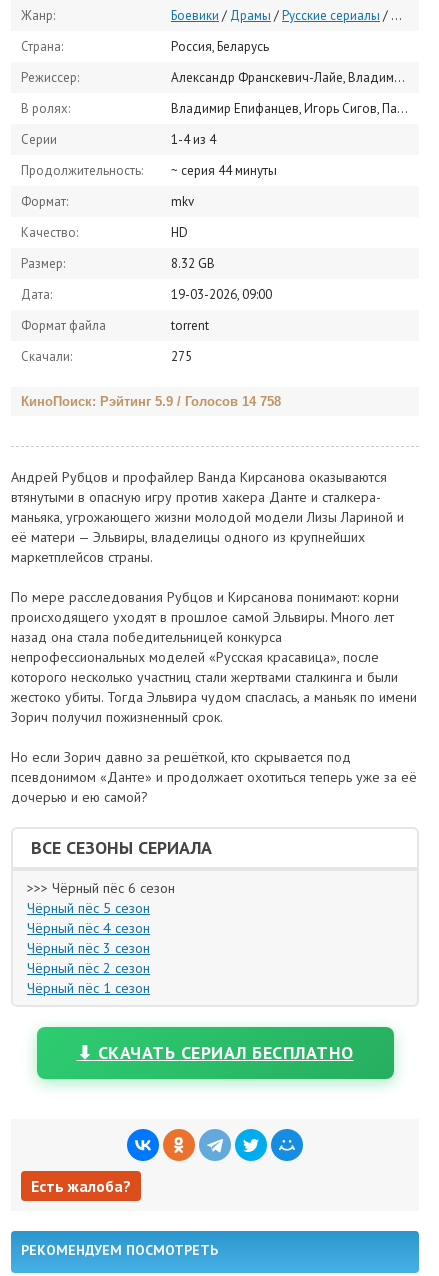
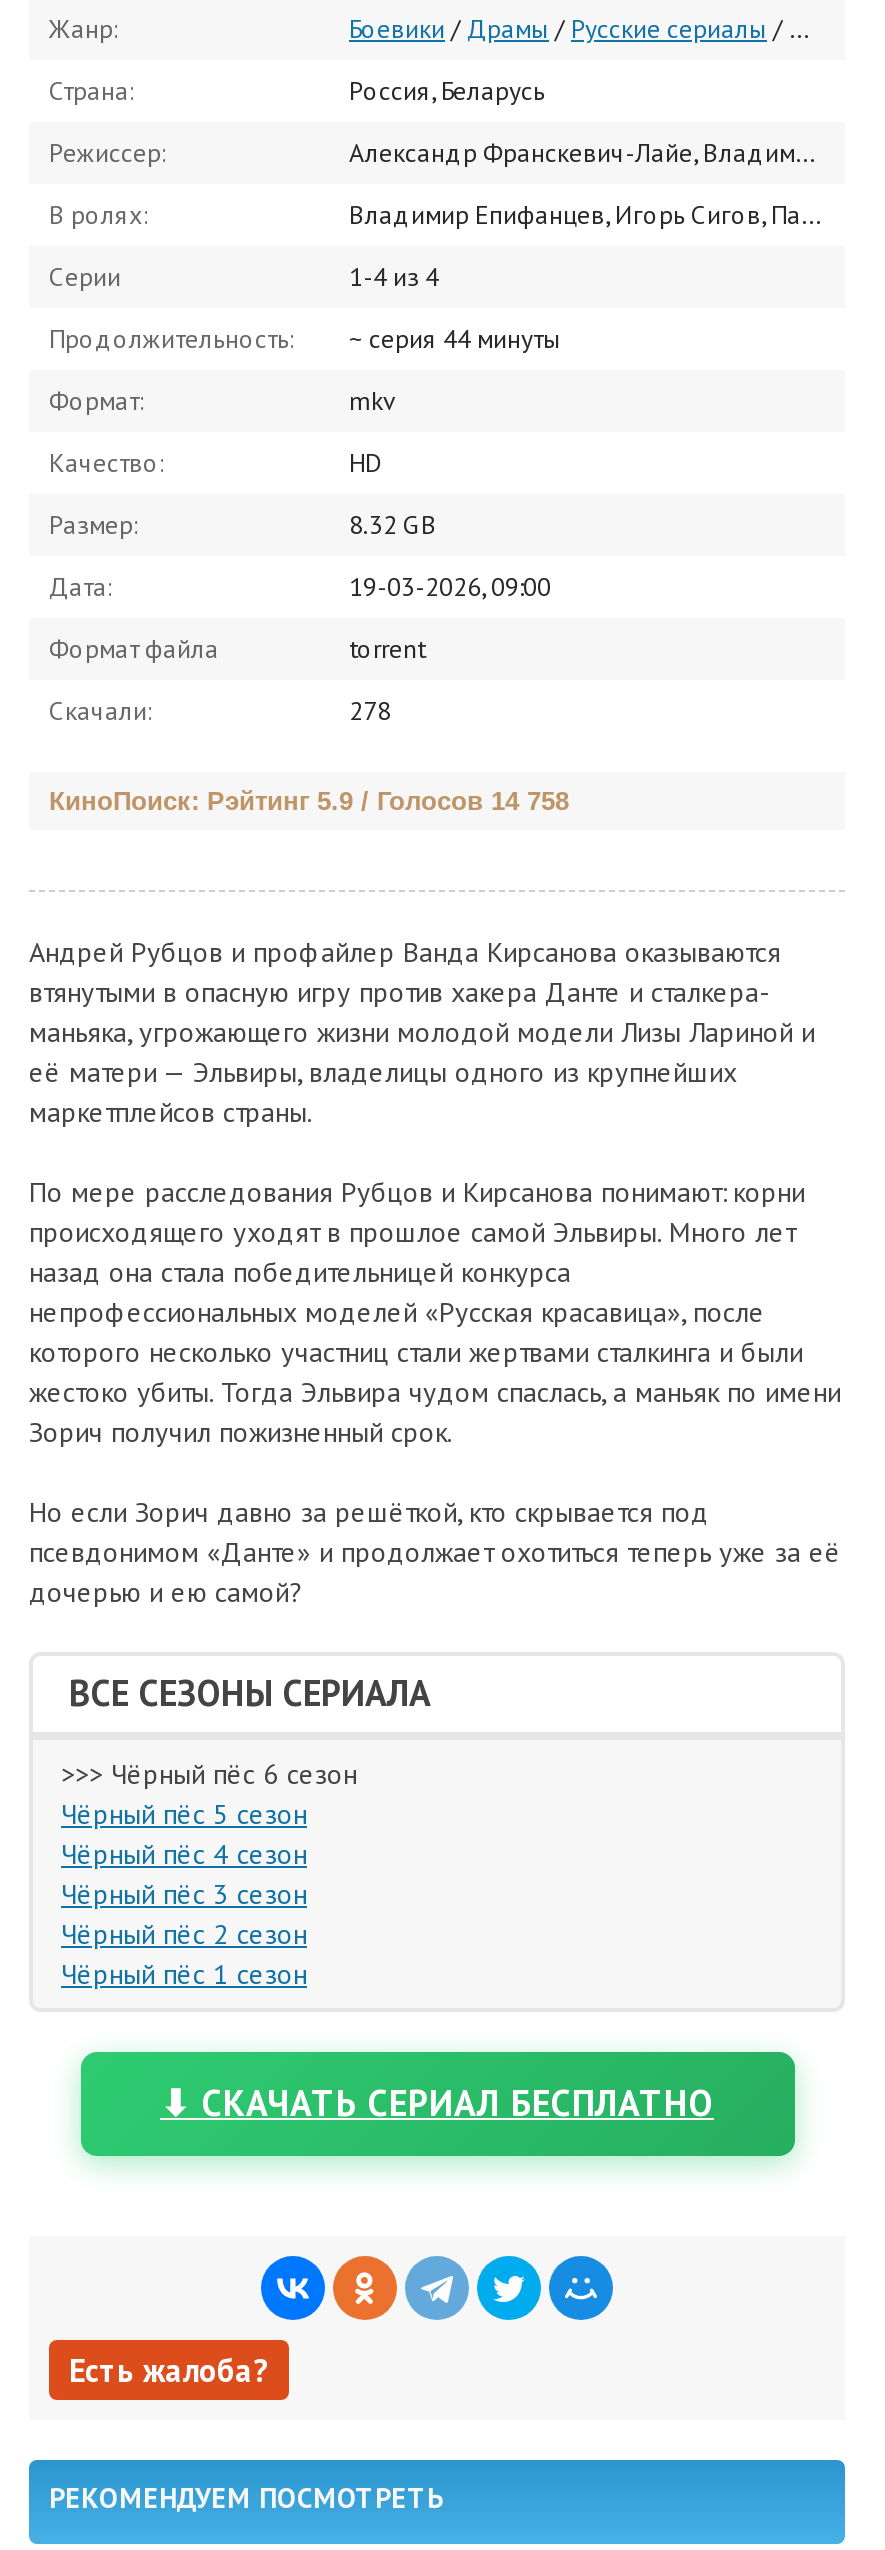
[171,348,192,365] 275 -> [349,694,391,728] 278

